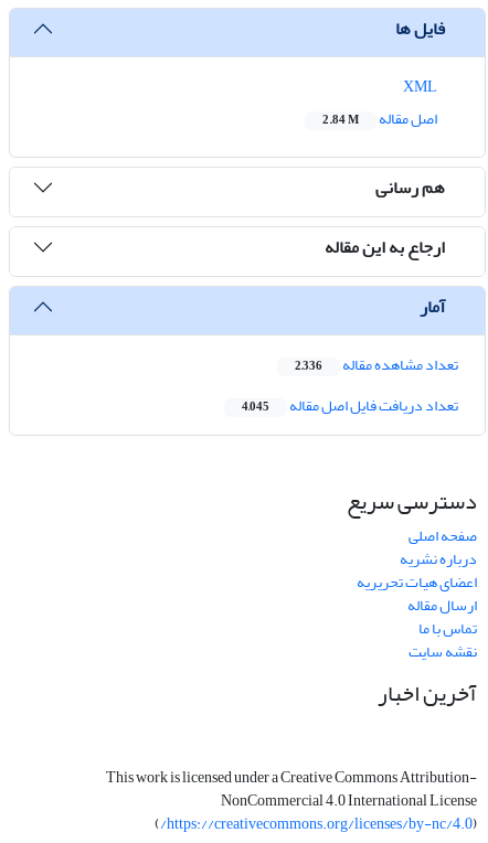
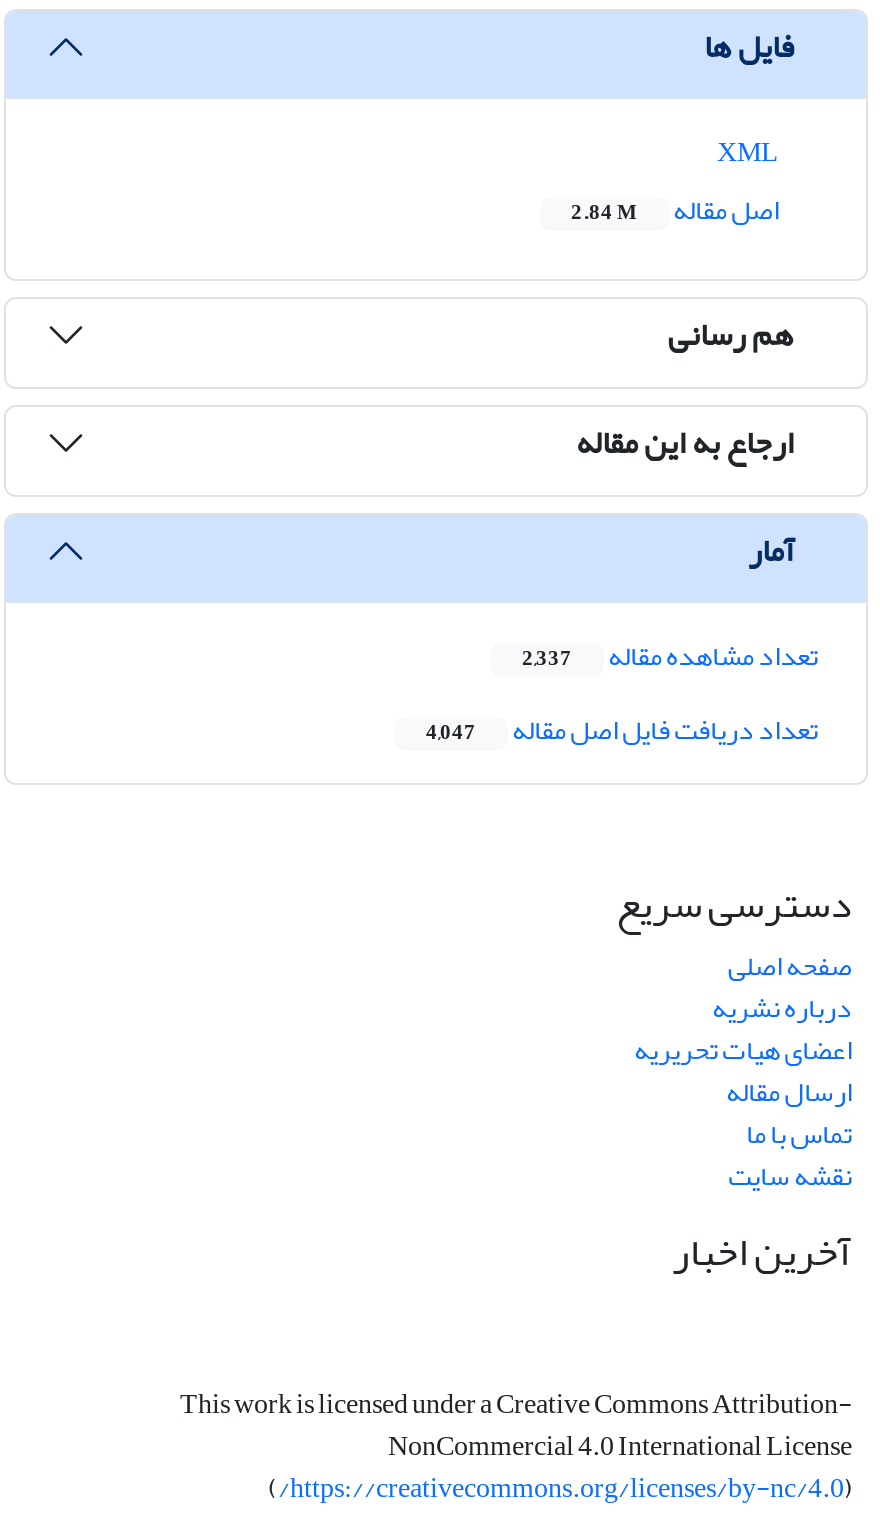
[295,350,458,380] تعداد مشاهده مقاله 2,336 -> [522,630,818,684] تعداد مشاهده مقاله 2,337
[242,391,458,421] تعداد دریافت فایل اصل مقاله 4,045 -> [426,704,818,758] تعداد دریافت فایل اصل مقاله 4,047

